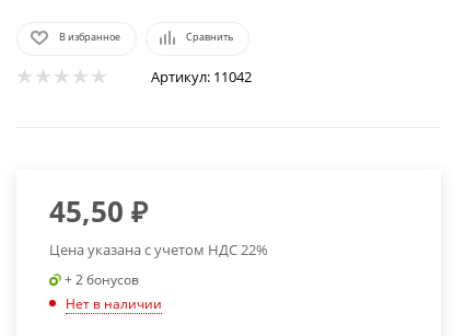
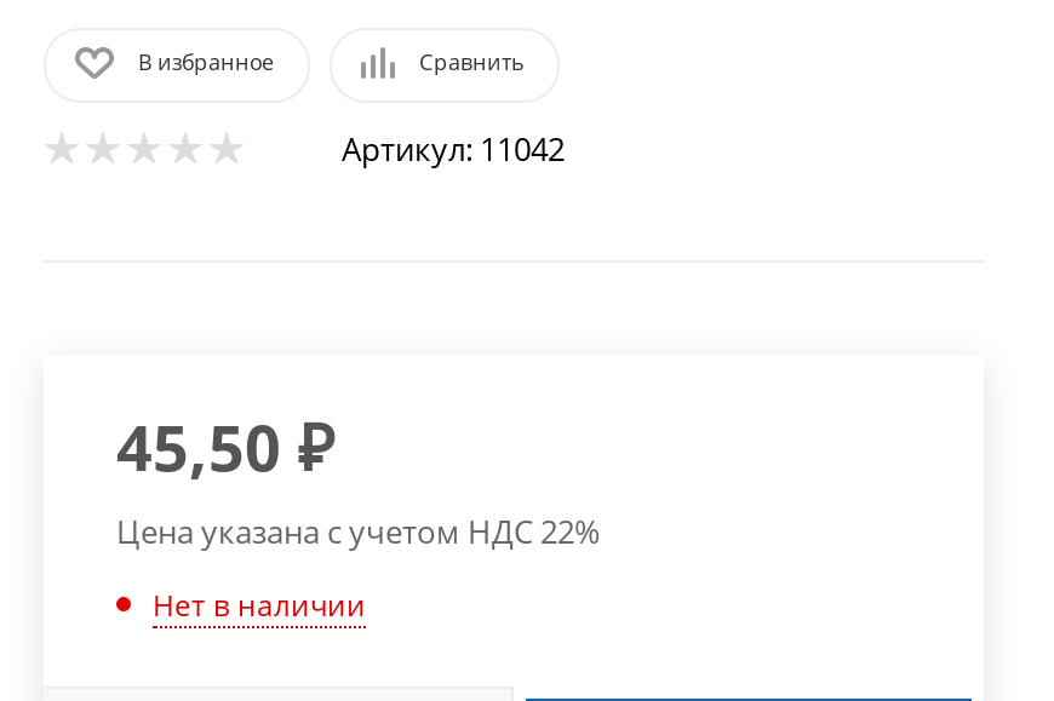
[65,270,139,289] + 2 бонусов -> none

